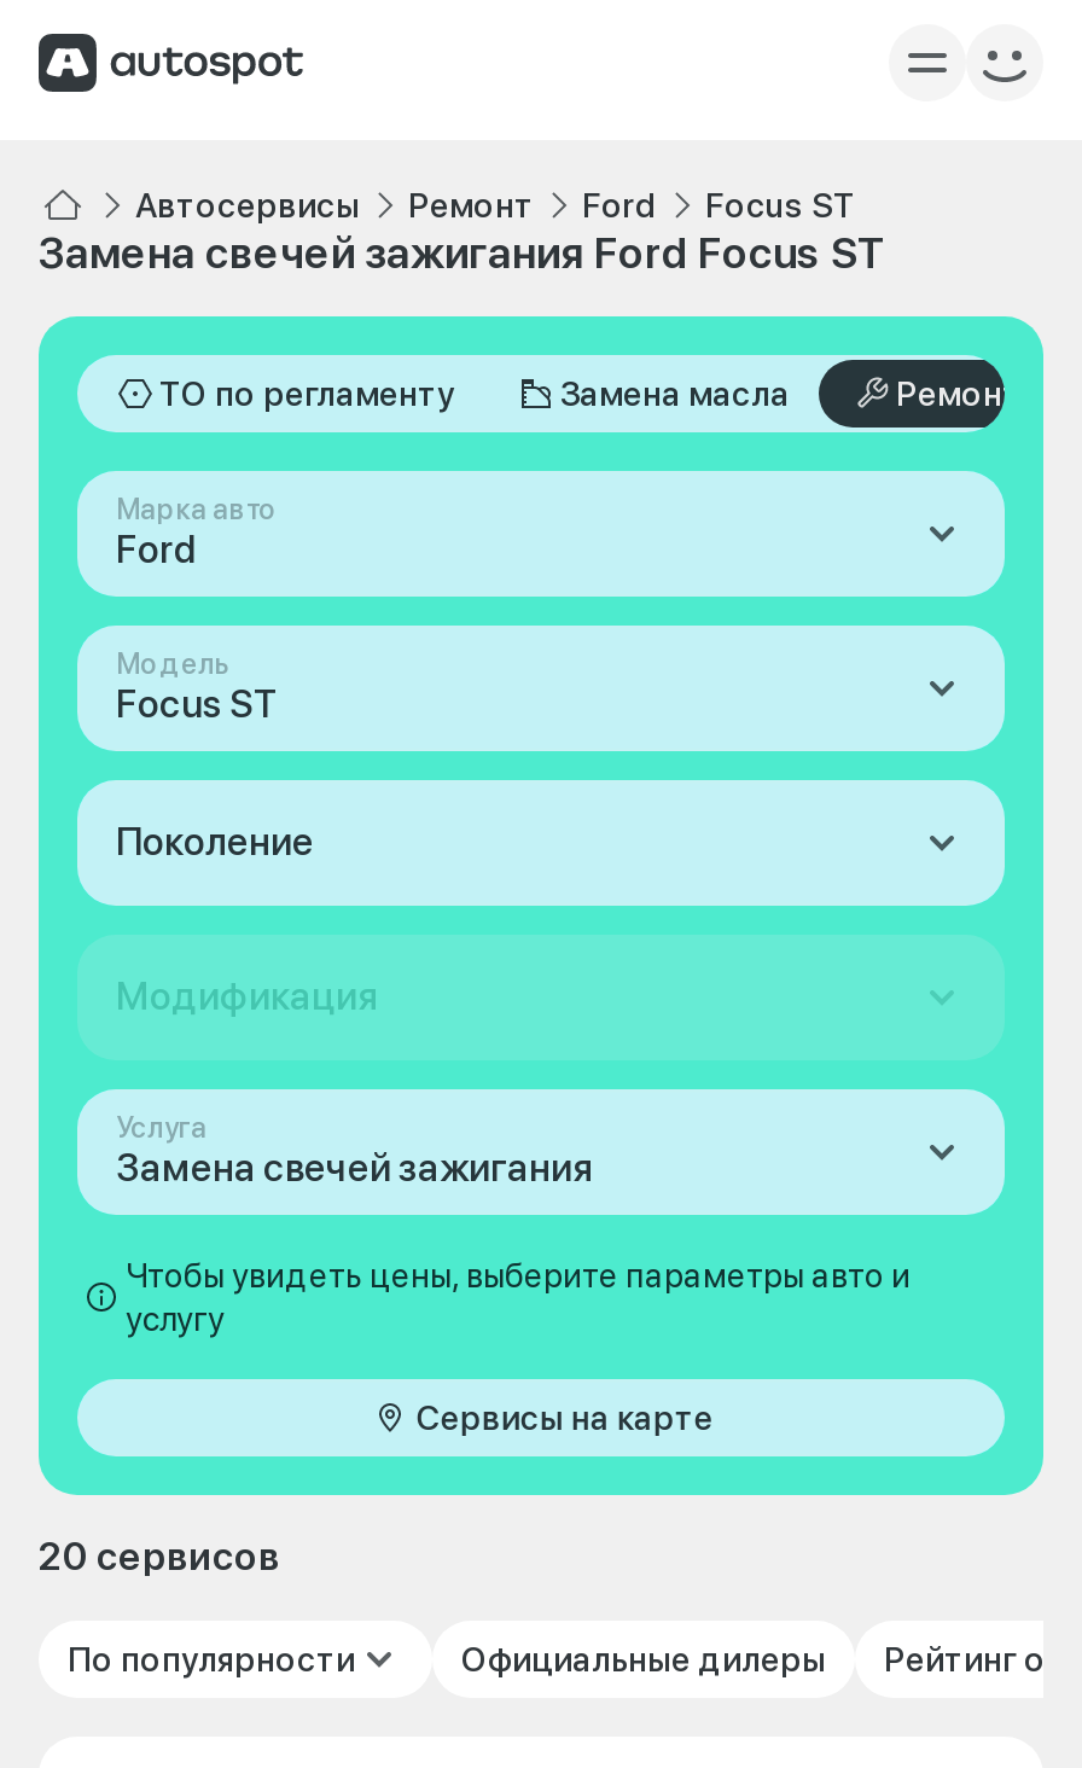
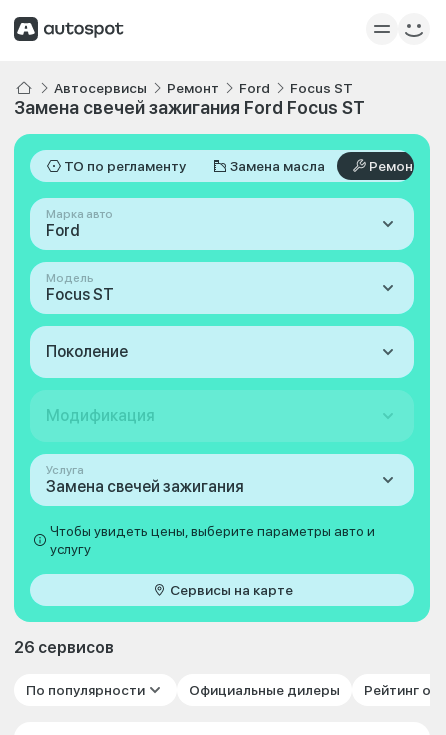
[39,1534,280,1580] 20 сервисов -> [14,638,114,657] 26 сервисов

